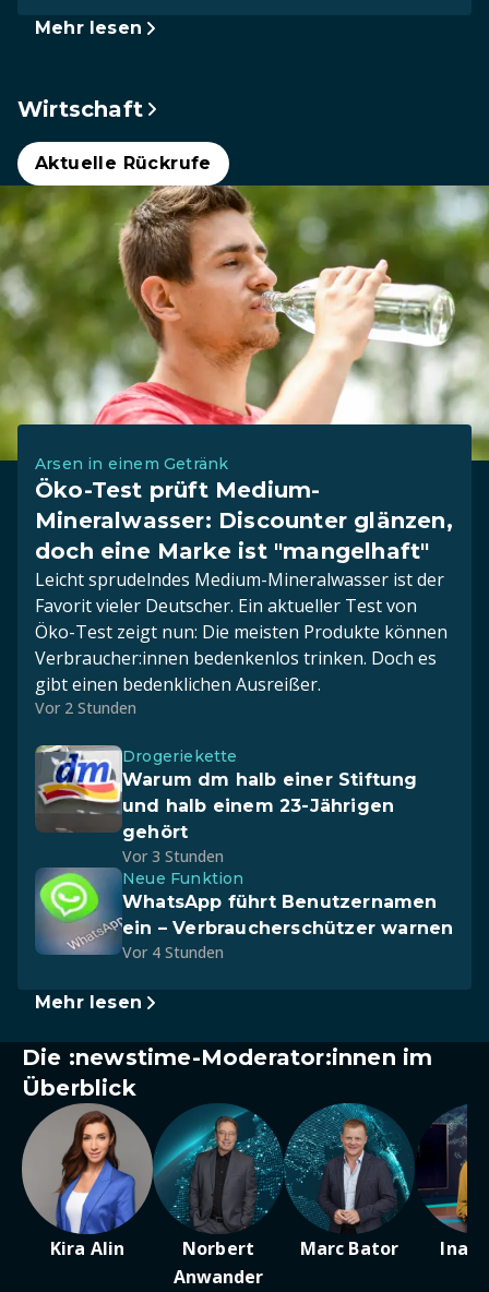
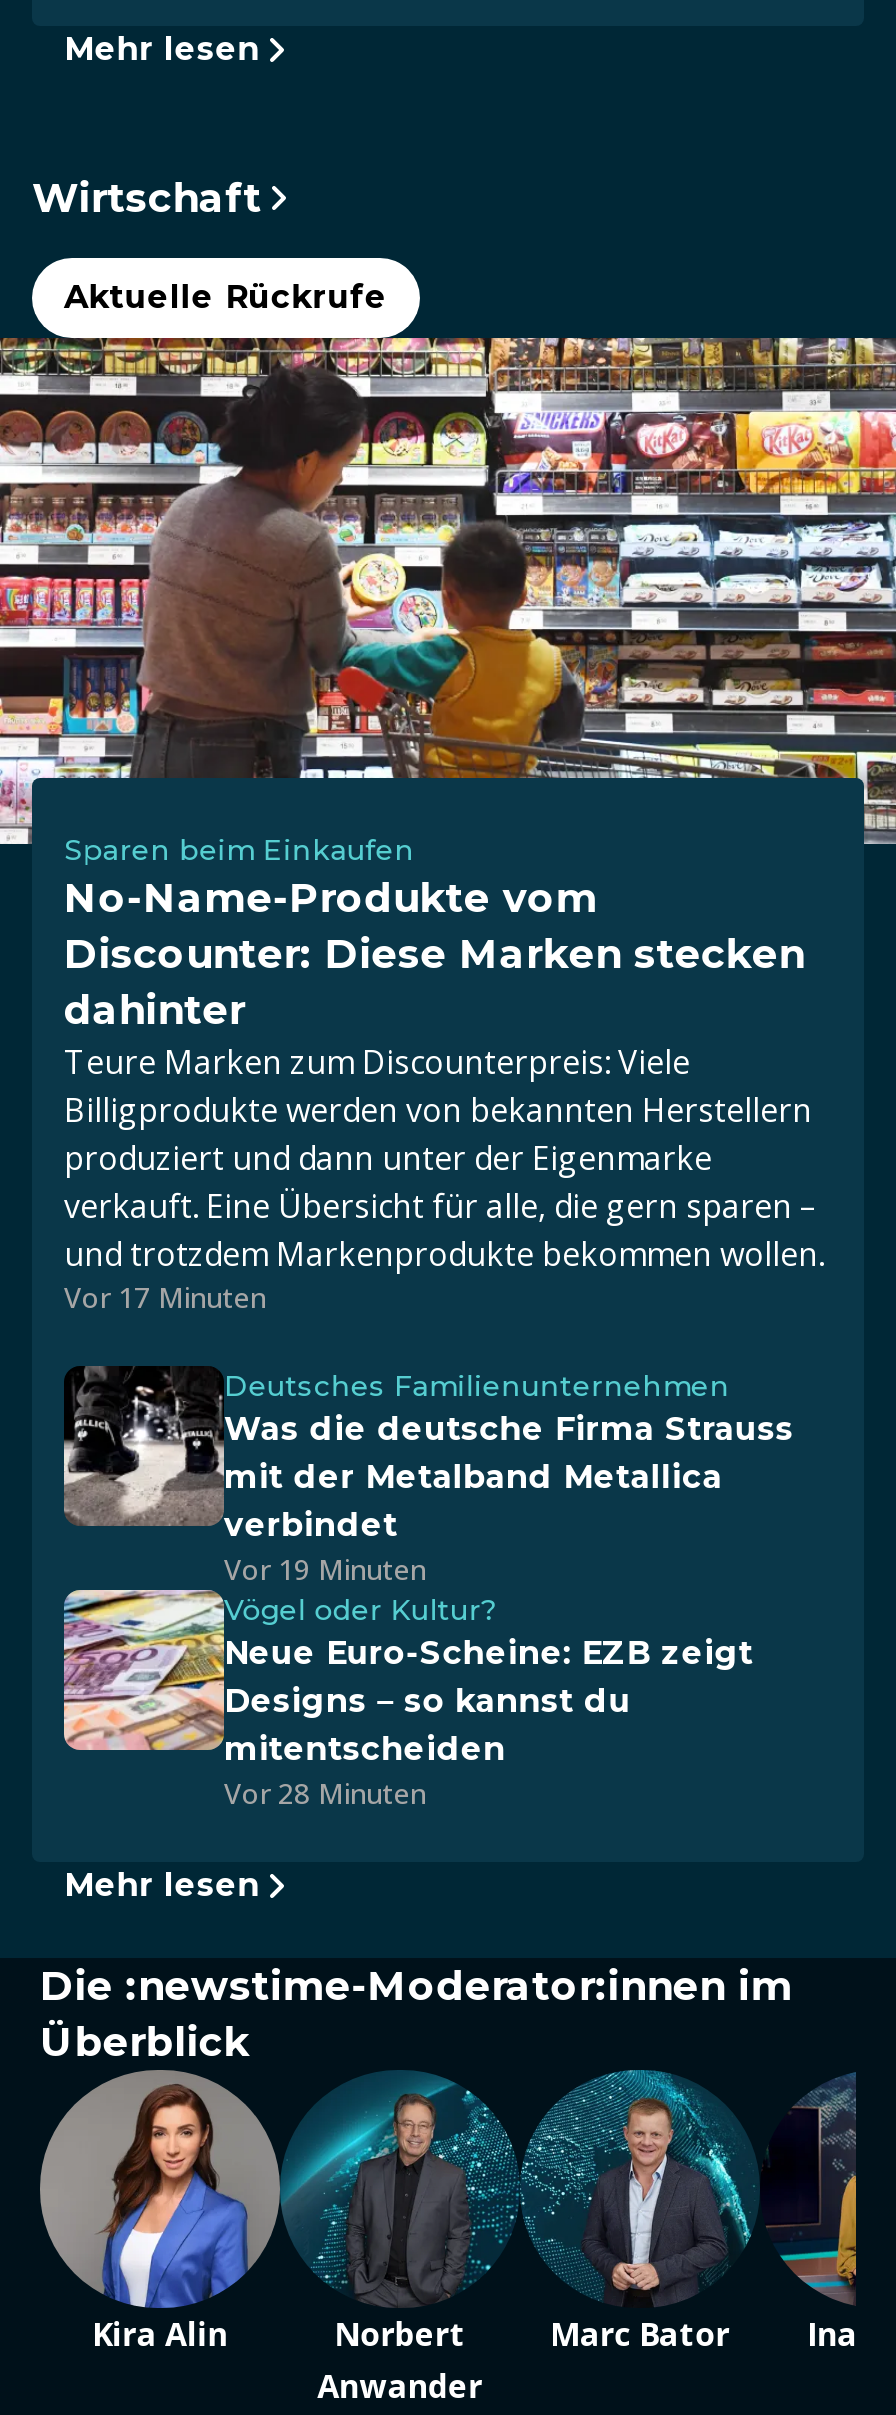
[3,184,486,718] [image] | Arsen in einem Getränk | Öko-Test prüft Medium- | Mineralwasser: Discounter glänzen, | doch eine Marke ist "mangelhaft" | Leicht sprudelndes Medium-Mineralwasser ist der | Favorit vieler Deutscher. Ein aktueller Test von | Öko-Test zeigt nun: Die meisten Produkte können | Verbraucher:innen bedenkenlos trinken. Doch es | gibt einen bedenklichen Ausreißer. | Vor 2 Stunden -> [6,337,890,1315] [image] | Sparen beim Einkaufen | No-Name-Produkte vom | Discounter: Diese Marken stecken | dahinter | Teure Marken zum Discounterpreis: Viele | Billigprodukte werden von bekannten Herstellern | produziert und dann unter der Eigenmarke | verkauft. Eine Übersicht für alle, die gern sparen – | und trotzdem Markenprodukte bekommen wollen. | Vor 17 Minuten
[35,744,453,962] [image] | Drogeriekette | Warum dm halb einer Stiftung | und halb einem 23-Jährigen | gehört | Vor 3 Stunden | Neue Funktion | WhatsApp führt Benutzernamen | ein – Verbraucherschützer warnen | Vor 4 Stunden -> [62,1367,794,1811] [image] | Deutsches Familienunternehmen | Was die deutsche Firma Strauss | mit der Metalband Metallica | verbindet | Vor 19 Minuten | Vögel oder Kultur? | Neue Euro-Scheine: EZB zeigt | Designs – so kannst du | mitentscheiden | Vor 28 Minuten
[35,868,107,955] [image] -> [64,1589,196,1751] [image]

